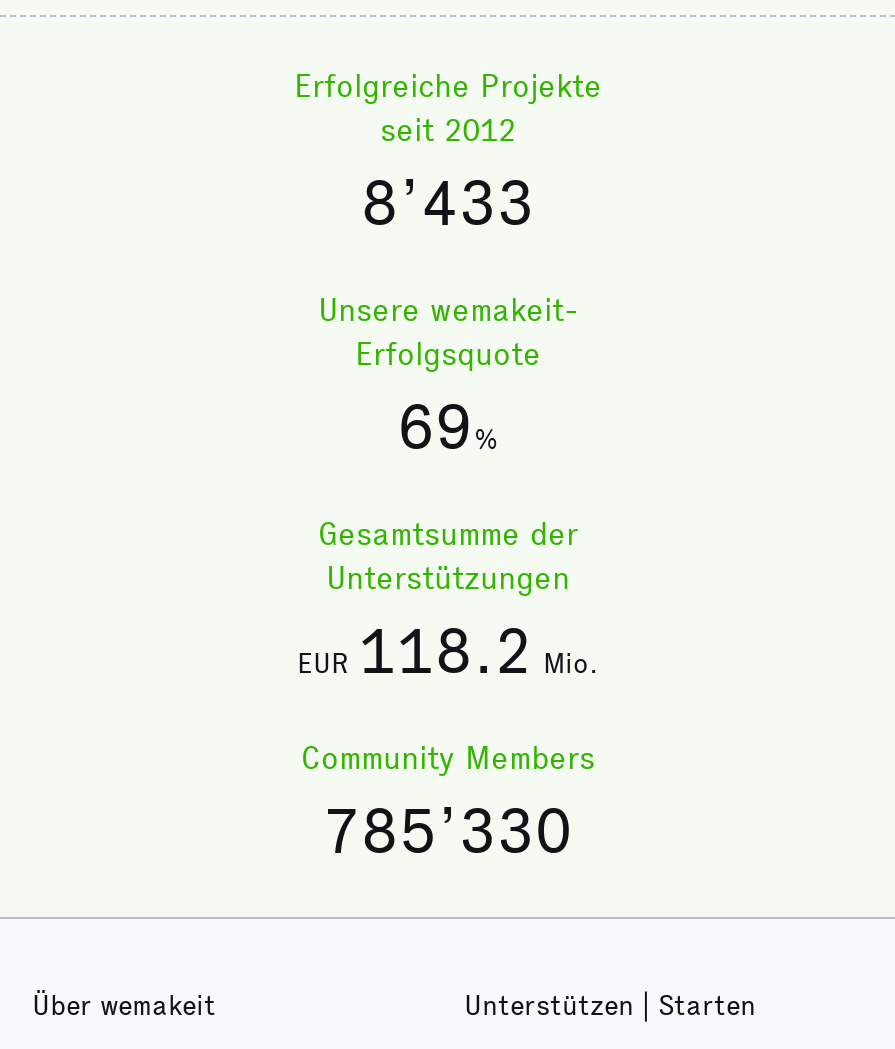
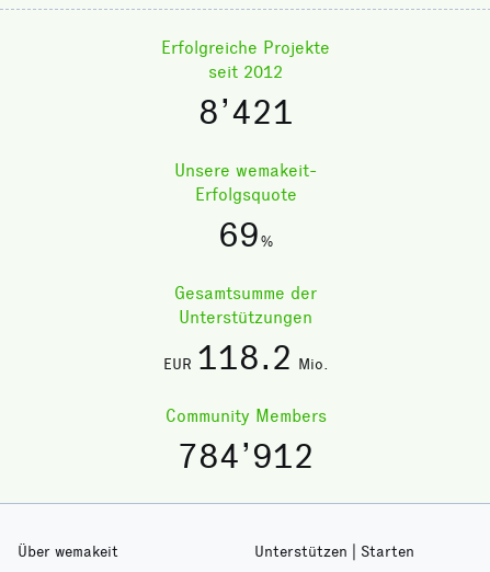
[361,165,535,243] 8’433 -> [198,91,293,134] 8’421
[323,793,573,871] 785’330 -> [177,435,314,478] 784’912

